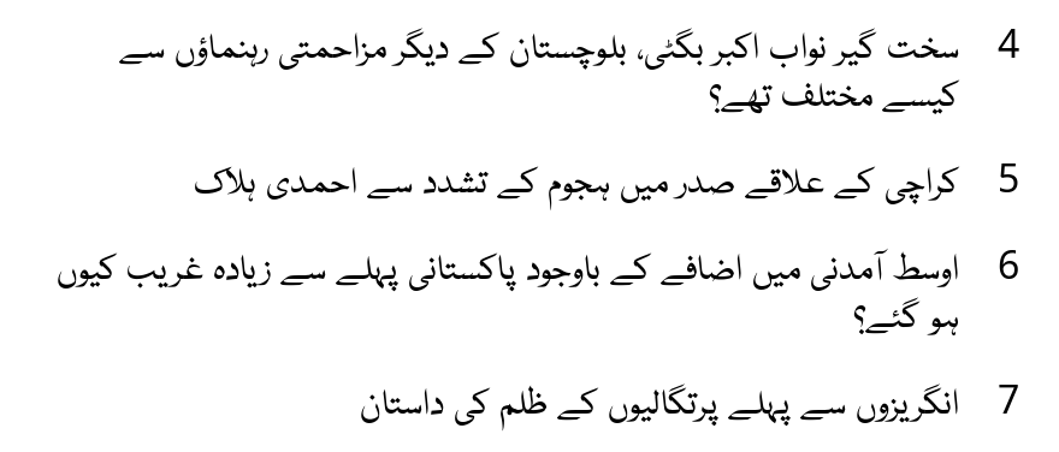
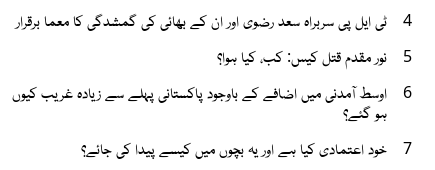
[119,18,959,119] سخت گیر نواب اکبر بگٹی، بلوچستان کے دیگر مزاحمتی رہنماؤں سے | کیسے مختلف تھے؟ -> [16,9,387,31] ٹی ایل پی سربراہ سعد رضوی اور ان کے بھائی کی گمشدگی کا معما برقرار
[194,152,959,205] کراچی کے علاقے صدر میں ہجوم کے تشدد سے احمدی ہلاک -> [217,45,387,67] نور مقدم قتل کیس: کب، کیا ہوا؟
[360,374,959,427] انگریزوں سے پہلے پرتگالیوں کے ظلم کی داستان -> [81,137,387,159] خود اعتمادی کیا ہے اور یہ بچوں میں کیسے پیدا کی جائے؟

